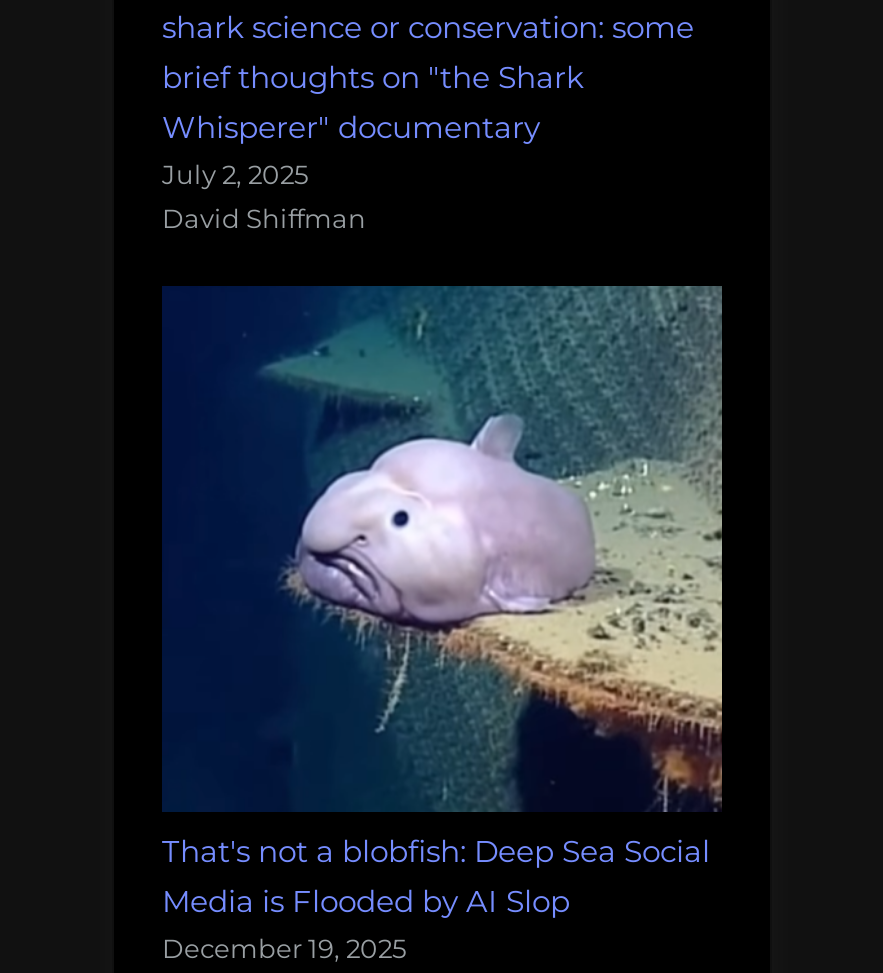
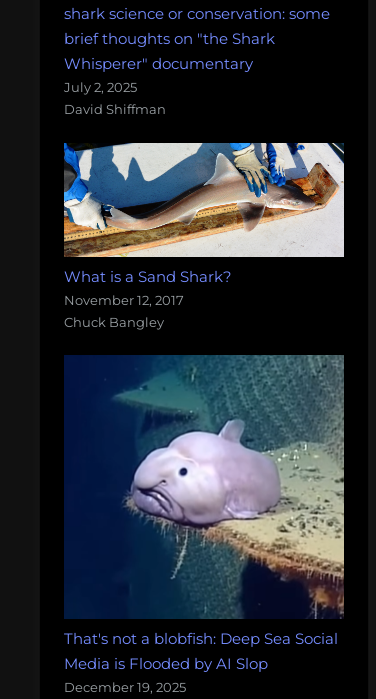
none -> [63,142,344,330] [image] | What is a Sand Shark? | November 12, 2017 | Chuck Bangley

